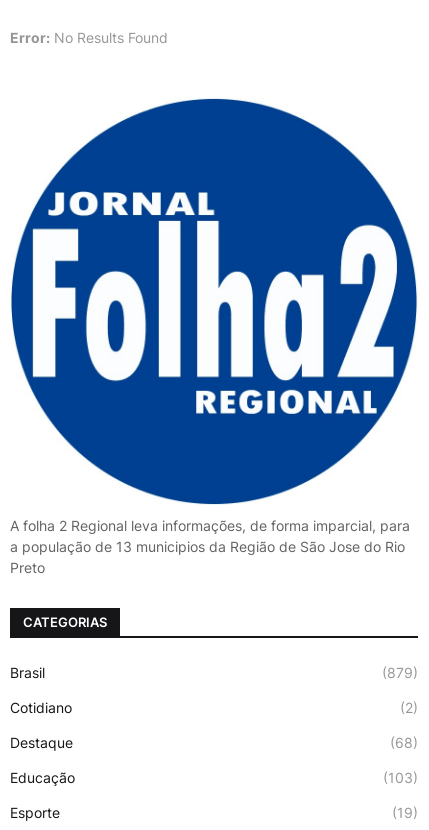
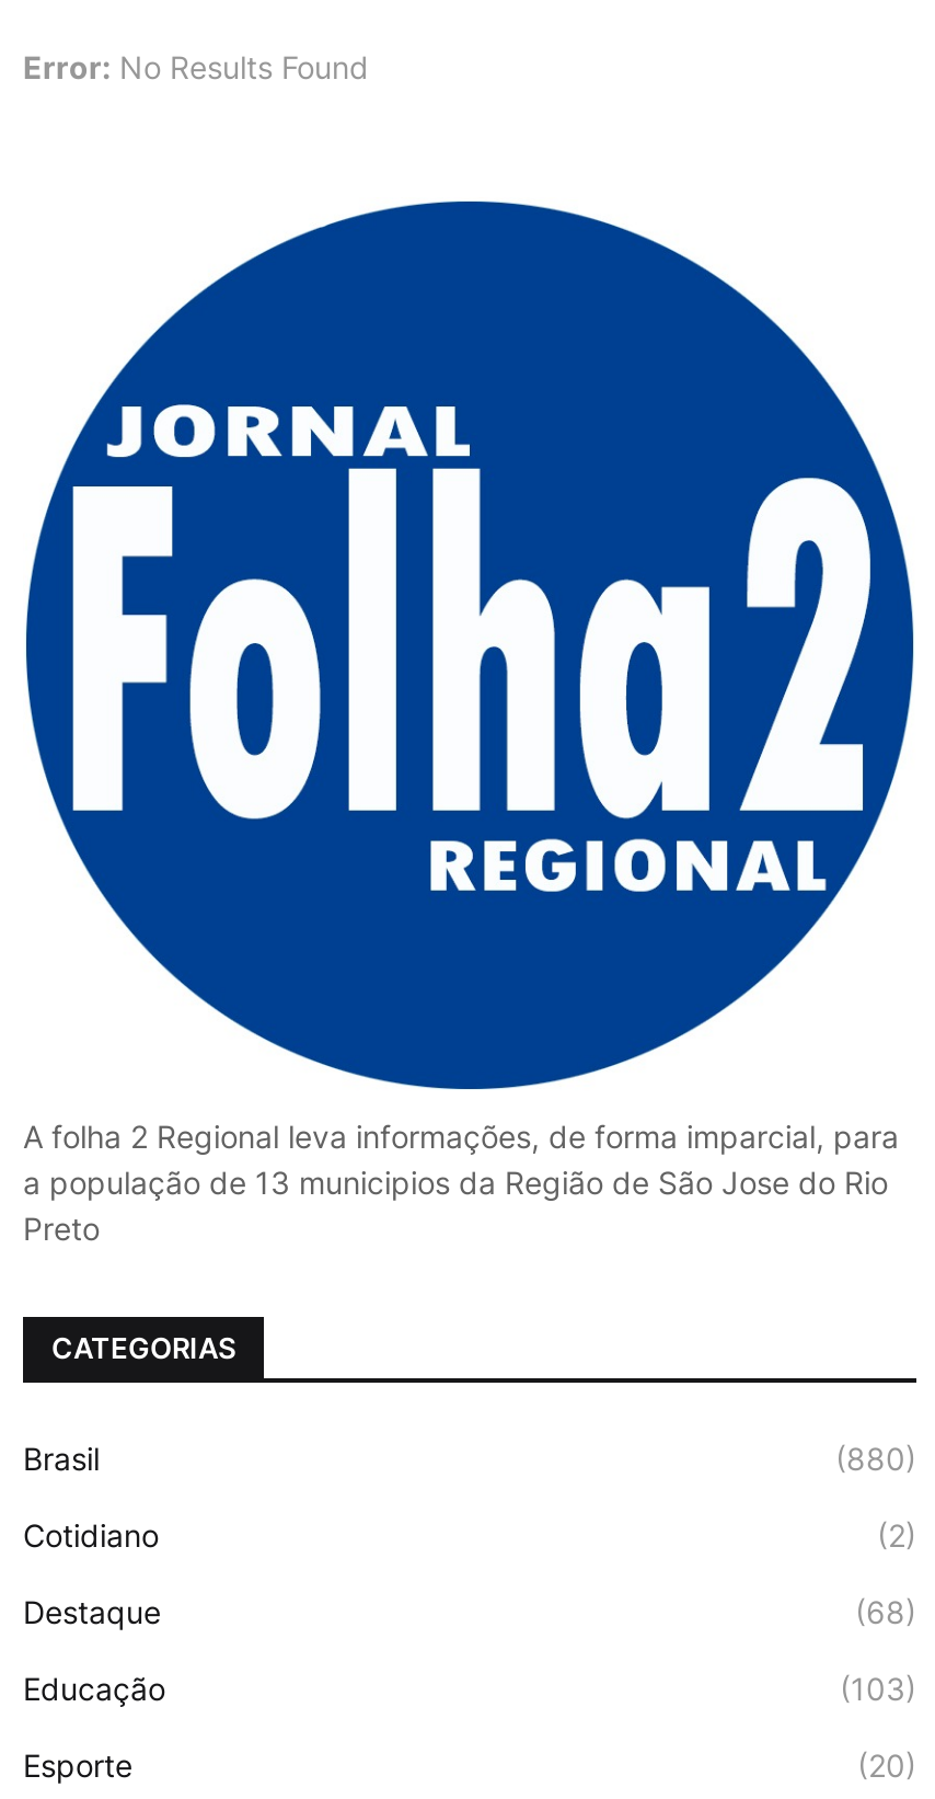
[382,664,418,681] (879) -> [835,1439,916,1476] (880)
[392,804,418,821] (19) -> [857,1746,916,1783] (20)

